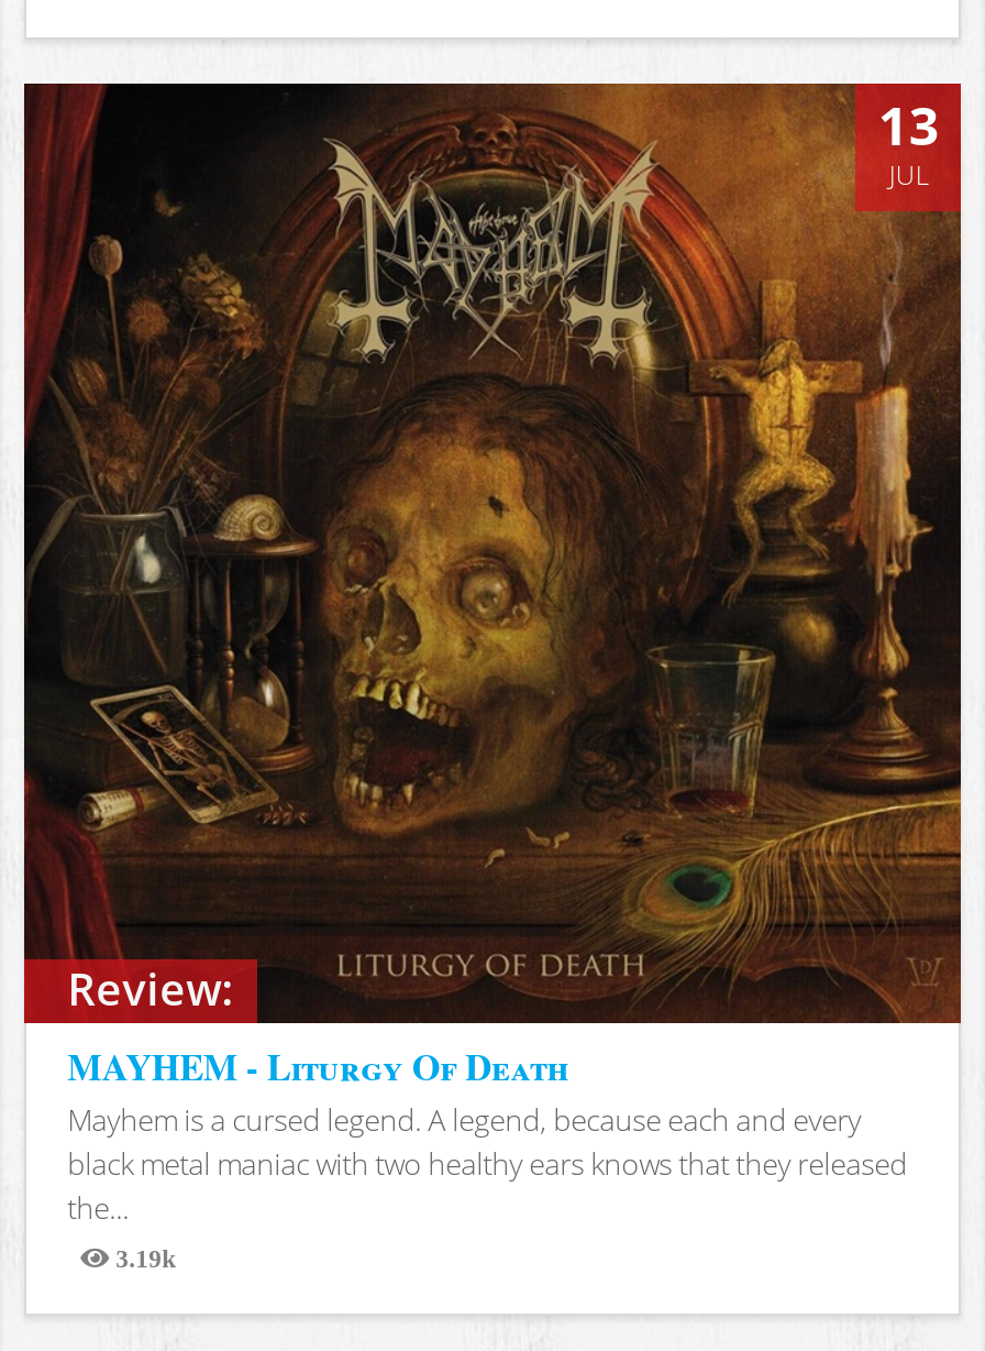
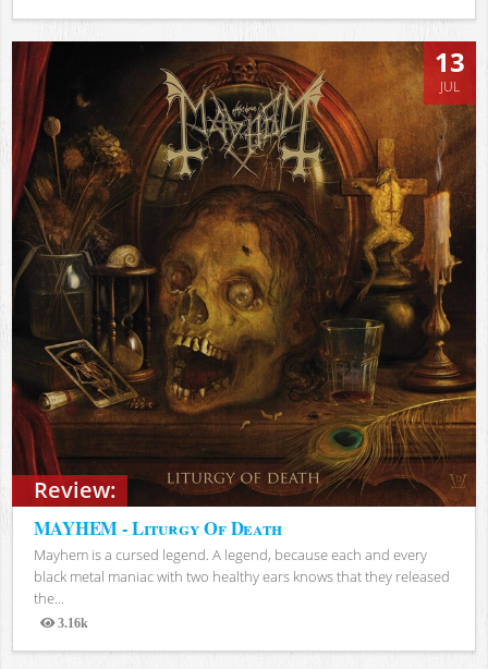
[109,1246,177,1270] 3.19k -> [54,617,88,629] 3.16k

